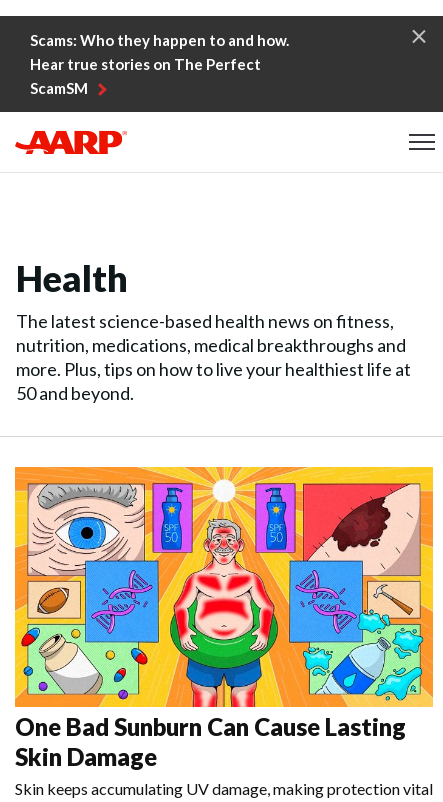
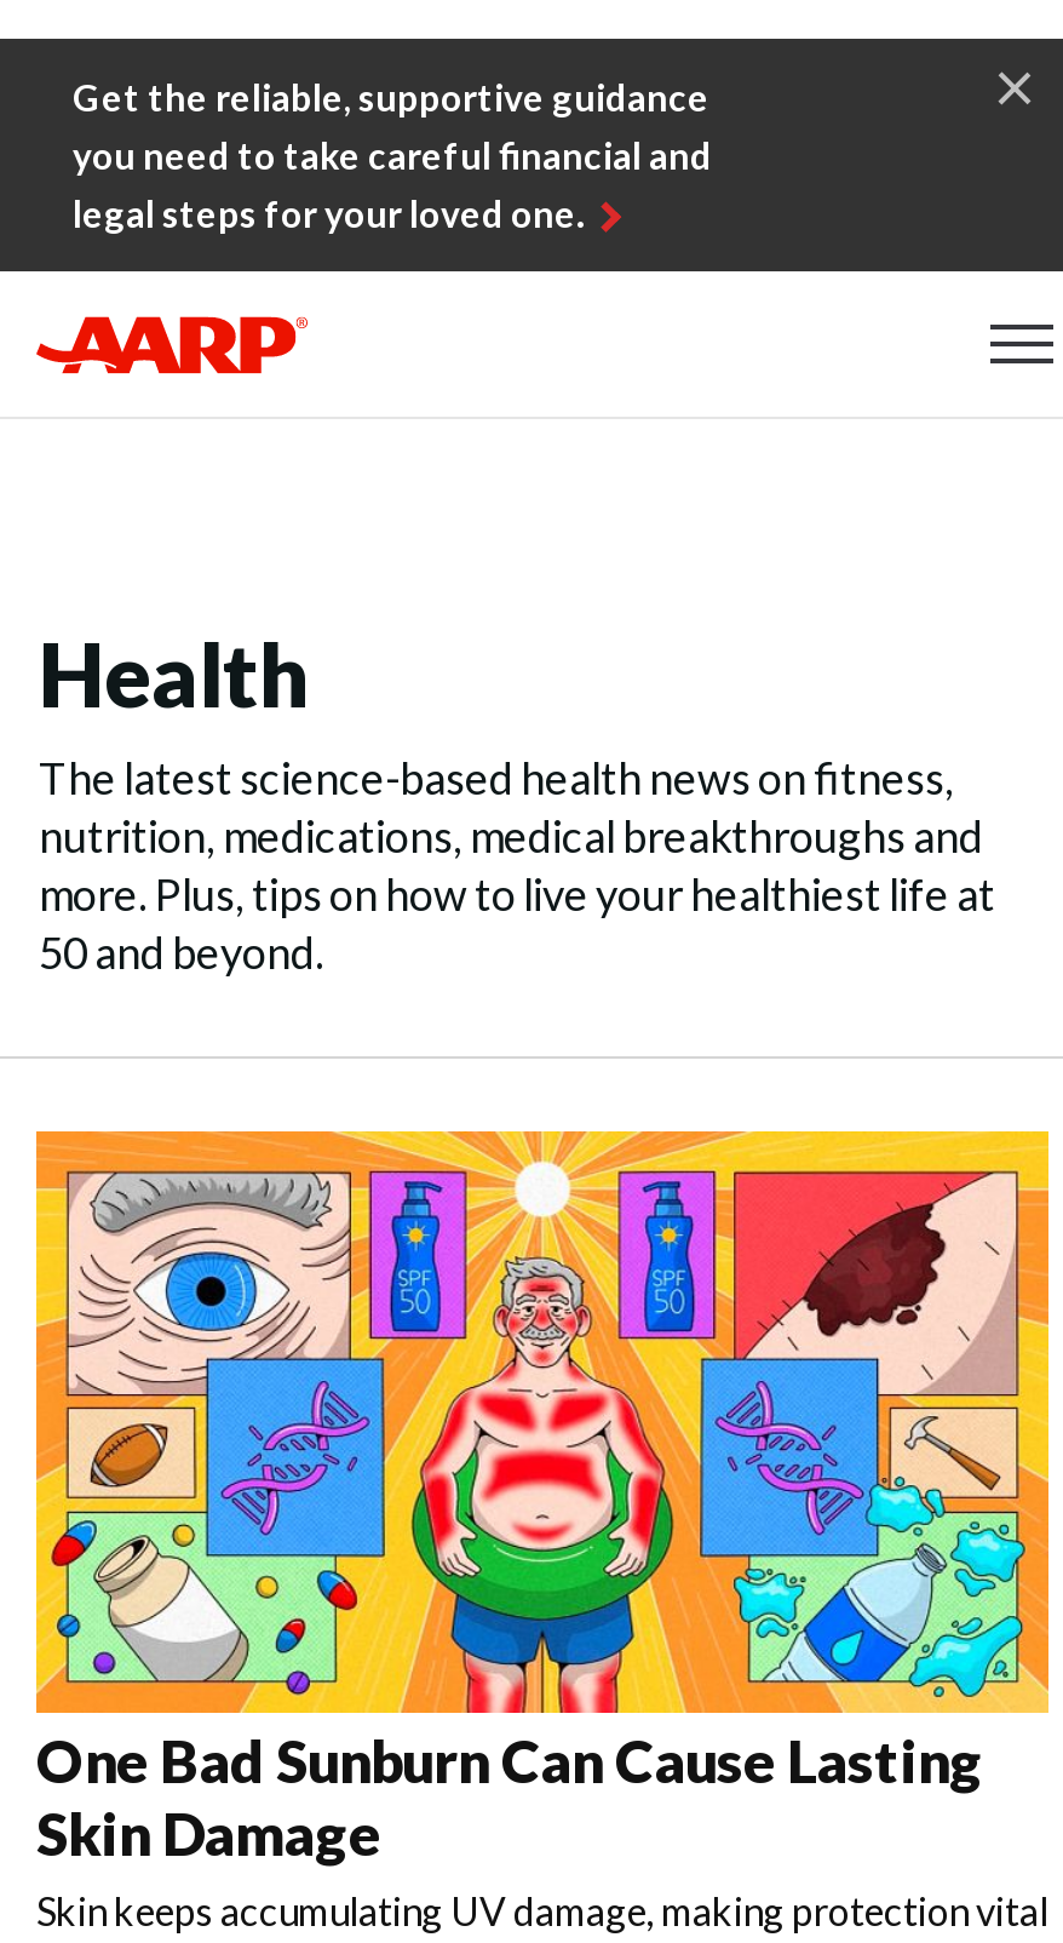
[30,31,289,97] Scams: Who they happen to and how. | Hear true stories on The Perfect | ScamSM -> [73,75,712,235] Get the reliable, supportive guidance | you need to take careful financial and | legal steps for your loved one.

